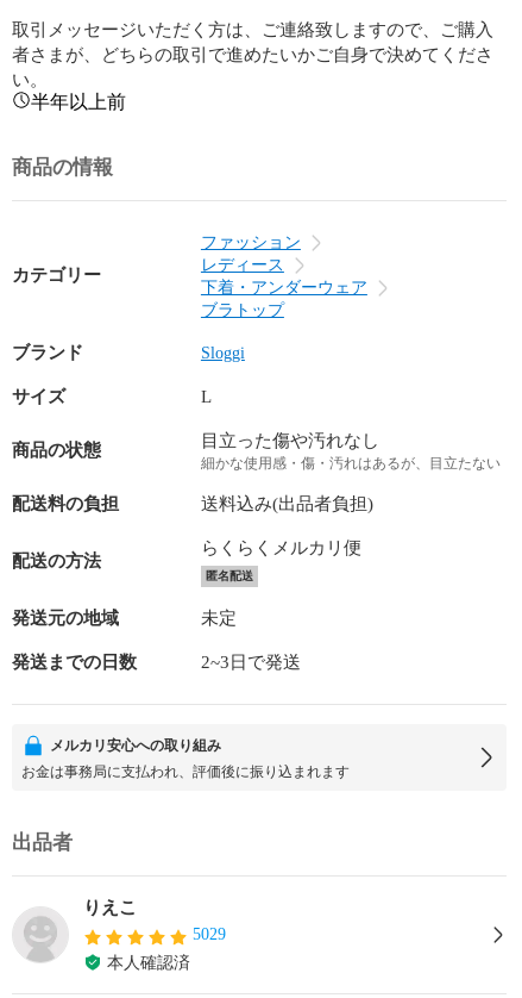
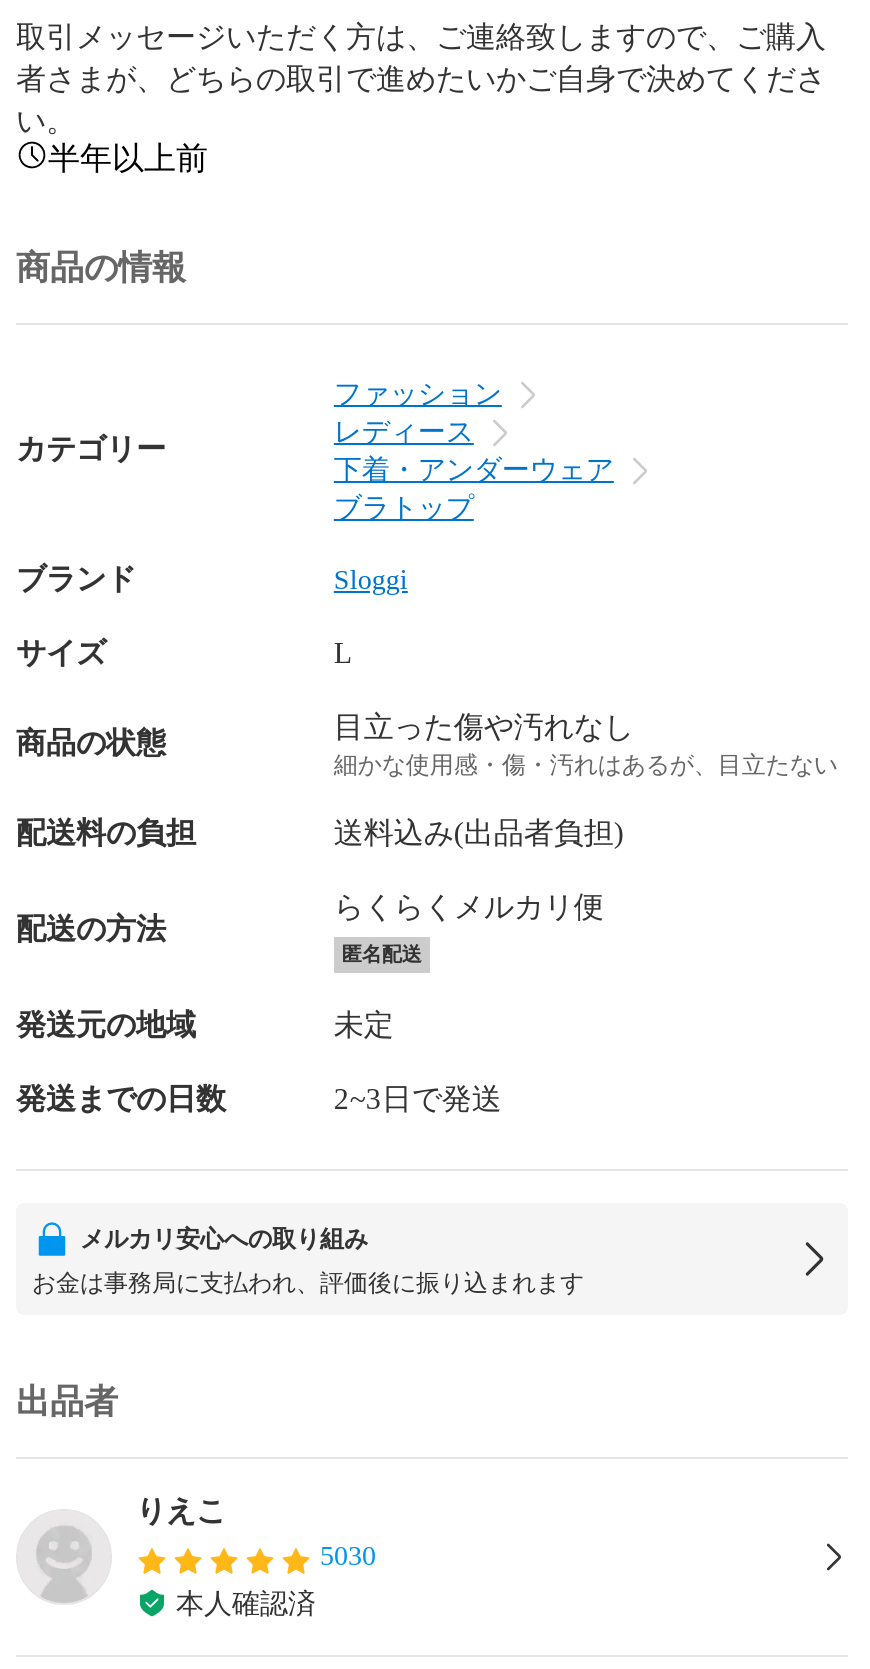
[193,925,226,943] 5029 -> [320,1540,376,1570] 5030

